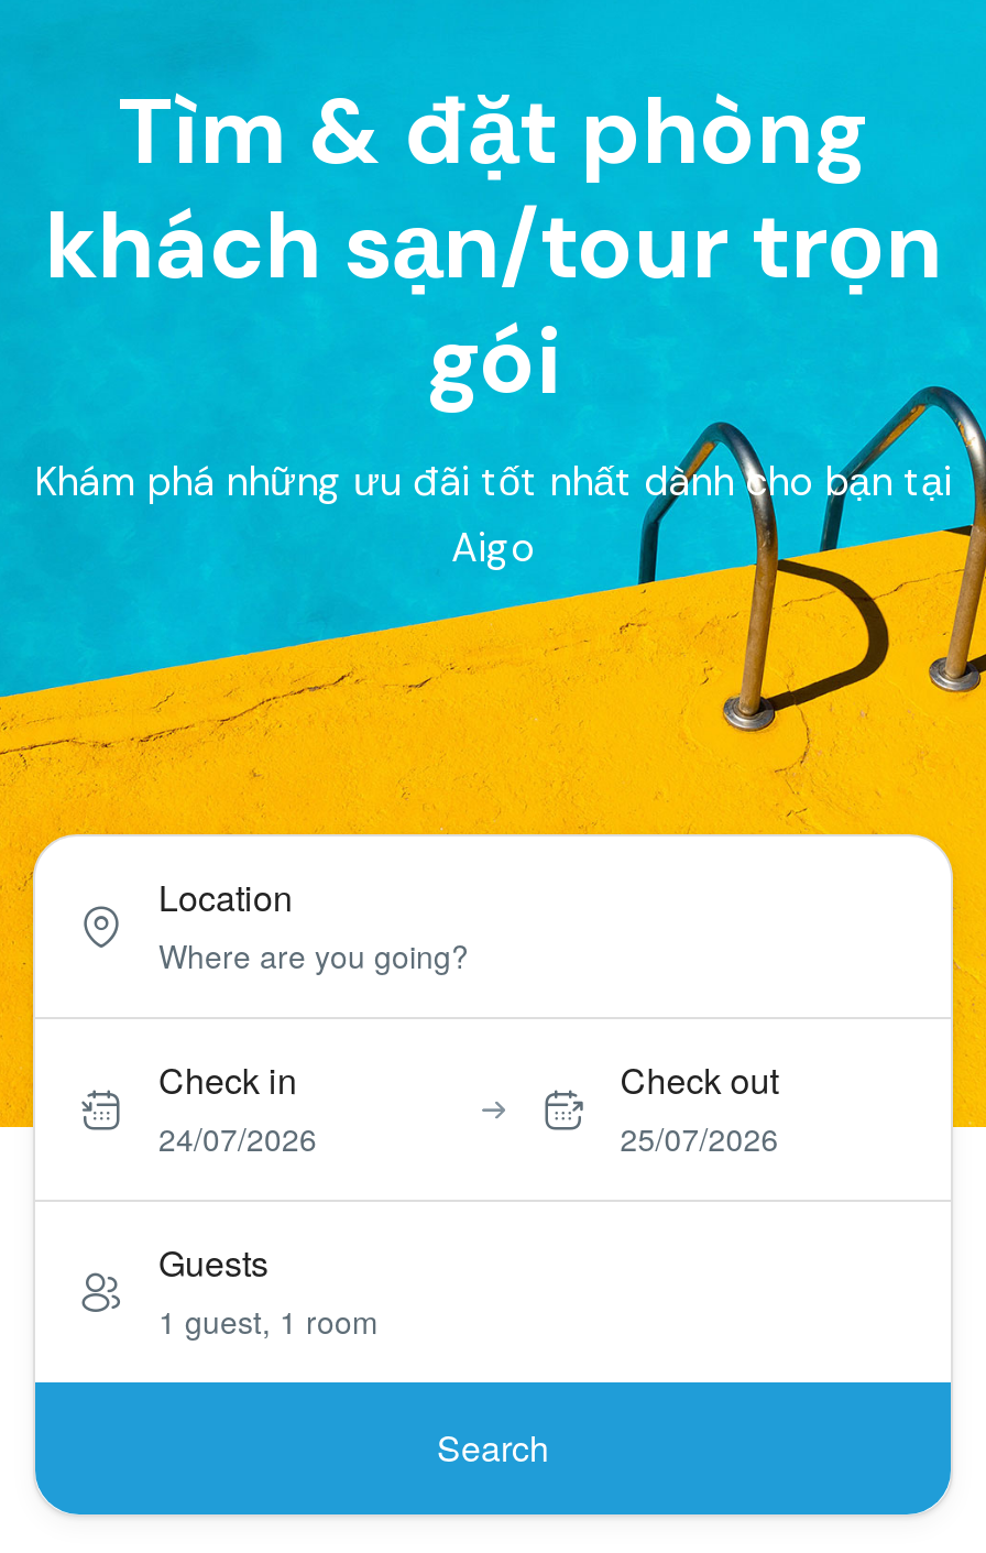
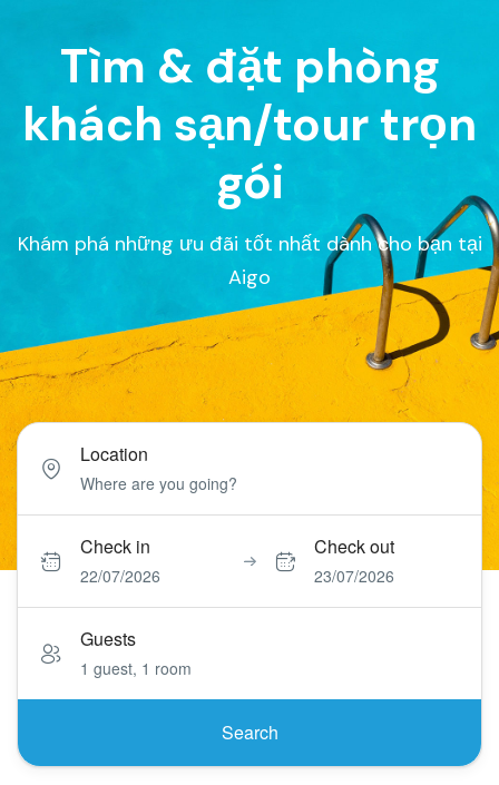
[158,1116,317,1160] 24/07/2026 -> [80,565,160,587] 22/07/2026
[620,1116,778,1160] 25/07/2026 -> [314,565,394,587] 23/07/2026

